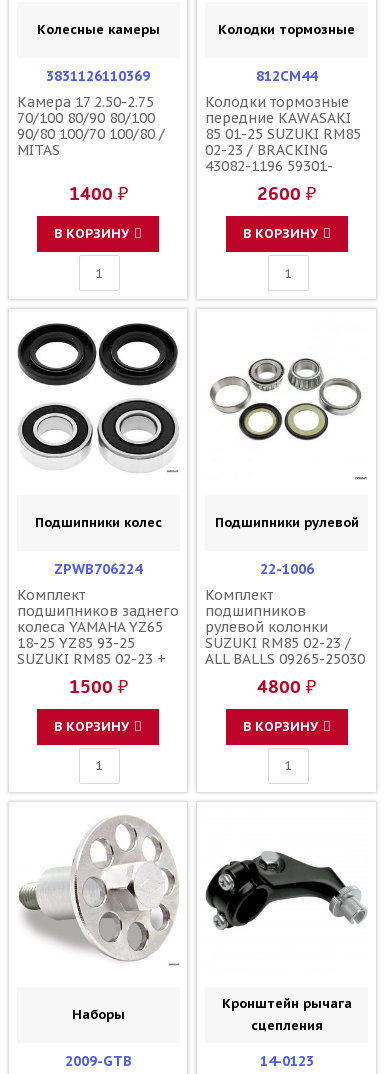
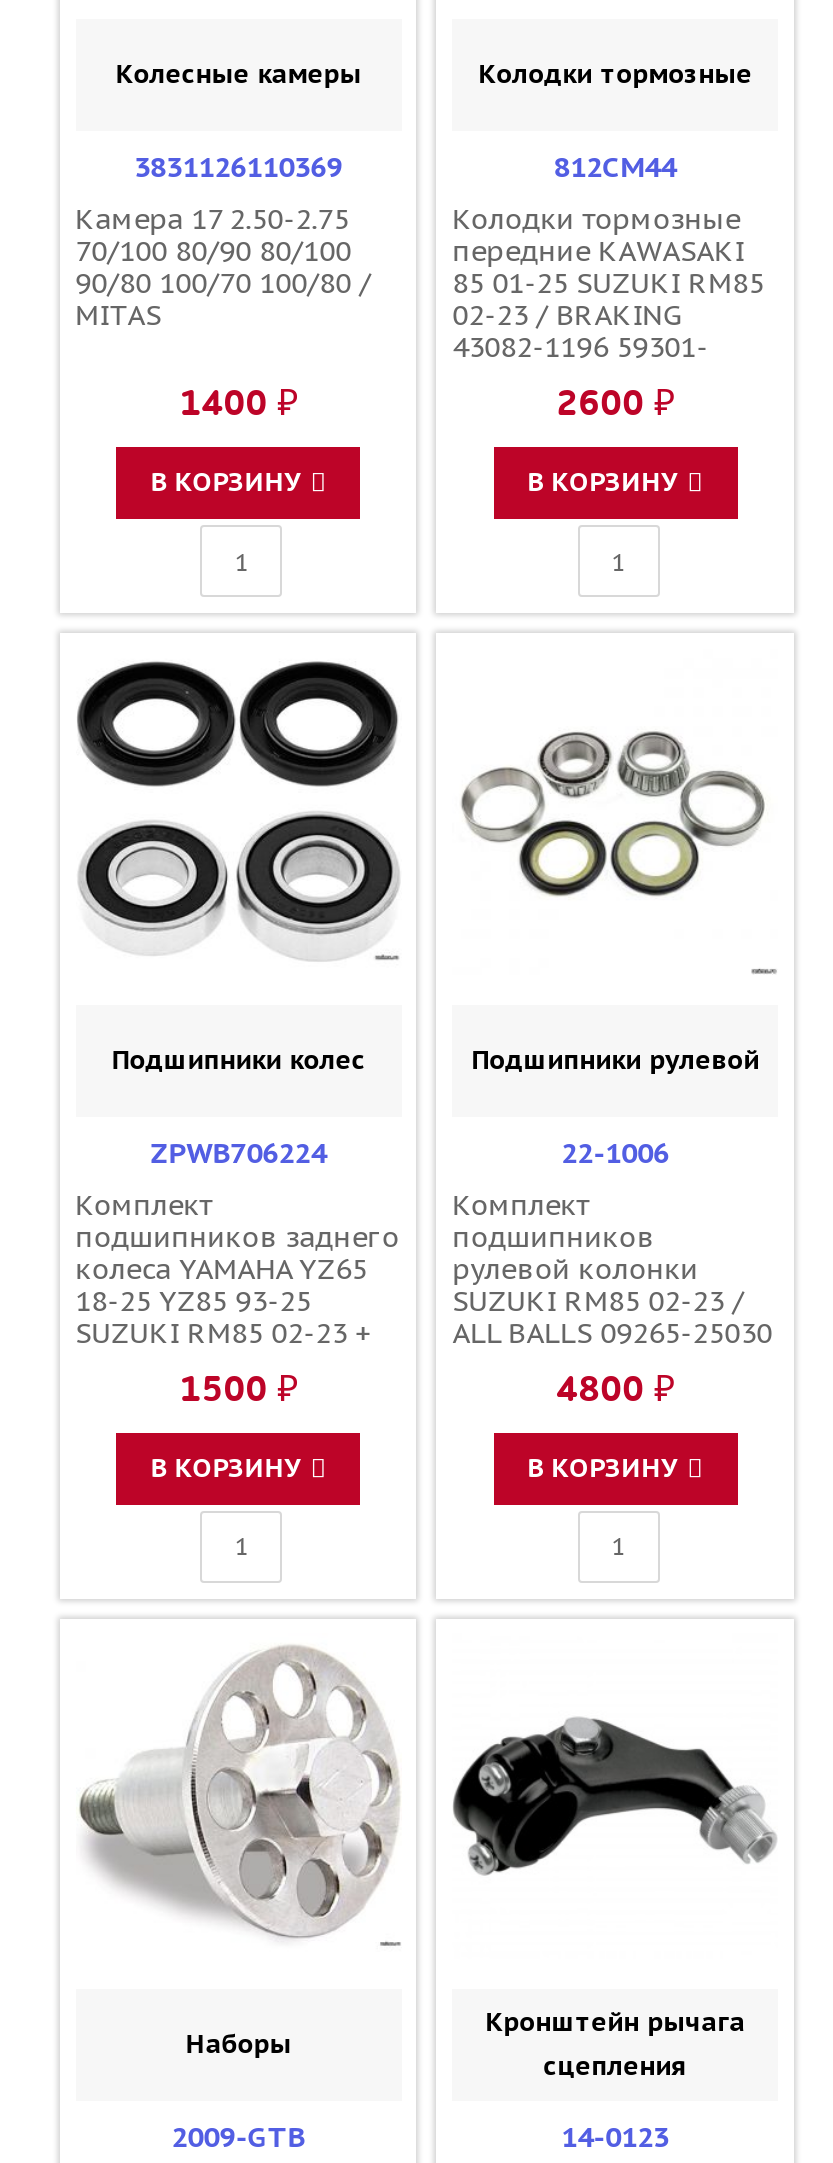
[205,141,328,159] 02-23 / BRACKING -> [452,298,680,334] 02-23 / BRAKING

